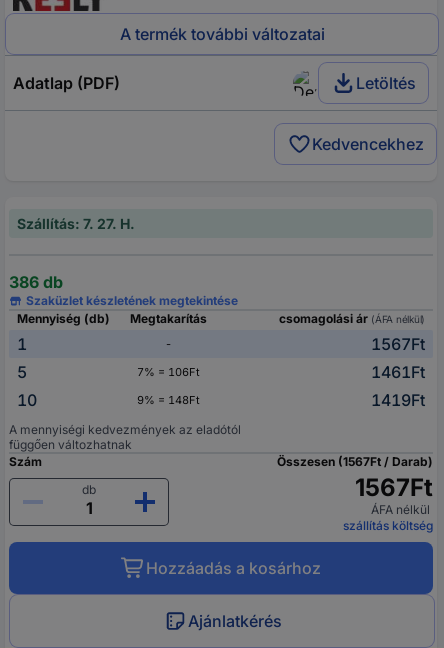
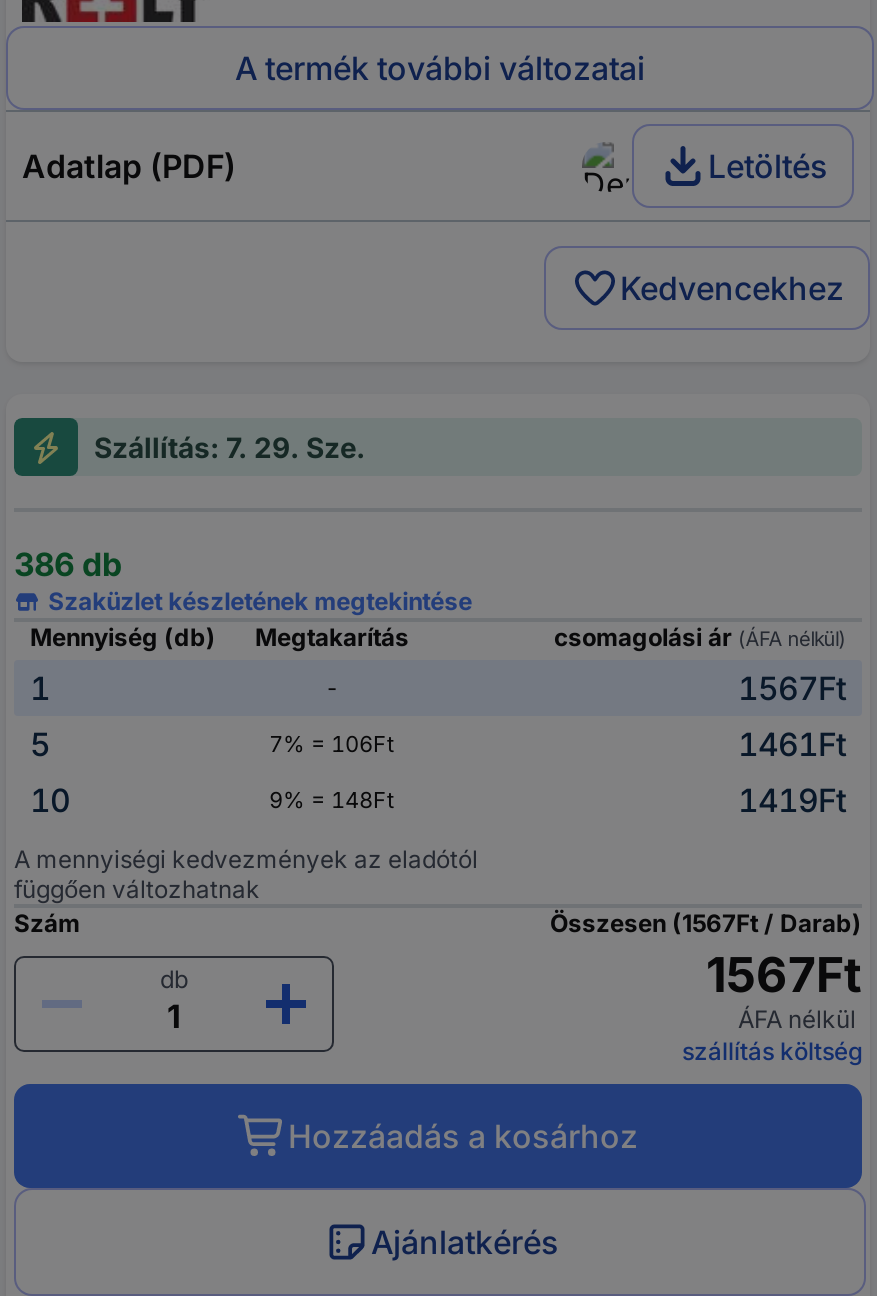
[17,215,135,232] Szállítás: 7. 27. H. -> [94,431,366,465] Szállítás: 7. 29. Sze.

